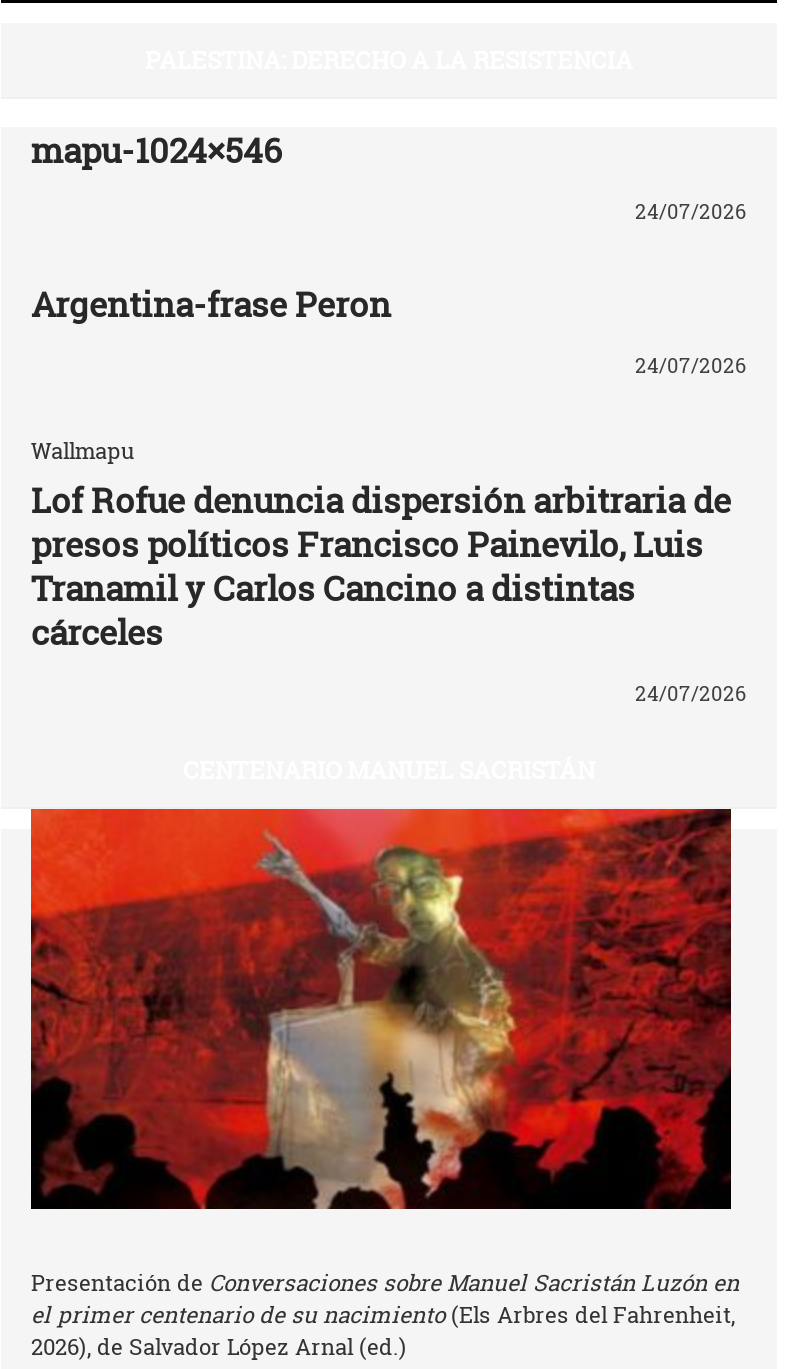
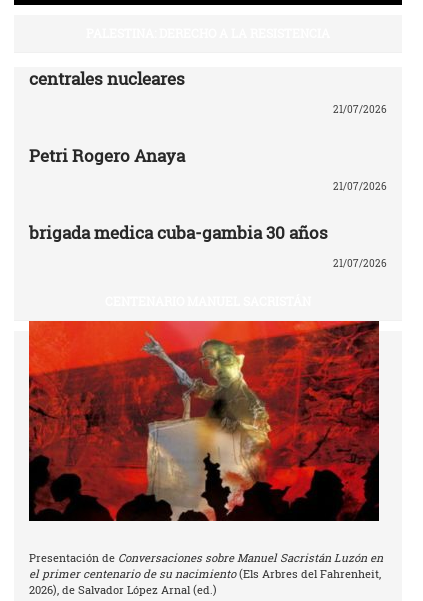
[31,128,283,174] mapu-1024×546 -> [29,67,185,90] centrales nucleares
[635,199,747,225] 24/07/2026 -> [333,103,387,116] 21/07/2026
[31,282,391,328] Argentina-frase Peron -> [29,144,185,167] Petri Rogero Anaya
[635,353,747,379] 24/07/2026 -> [333,180,387,193] 21/07/2026
[31,436,731,656] Wallmapu | Lof Rofue denuncia dispersión arbitraria de | presos políticos Francisco Painevilo, Luis | Tranamil y Carlos Cancino a distintas | cárceles -> [29,221,328,244] brigada medica cuba-gambia 30 años
[635,681,747,707] 24/07/2026 -> [333,257,387,270] 21/07/2026

